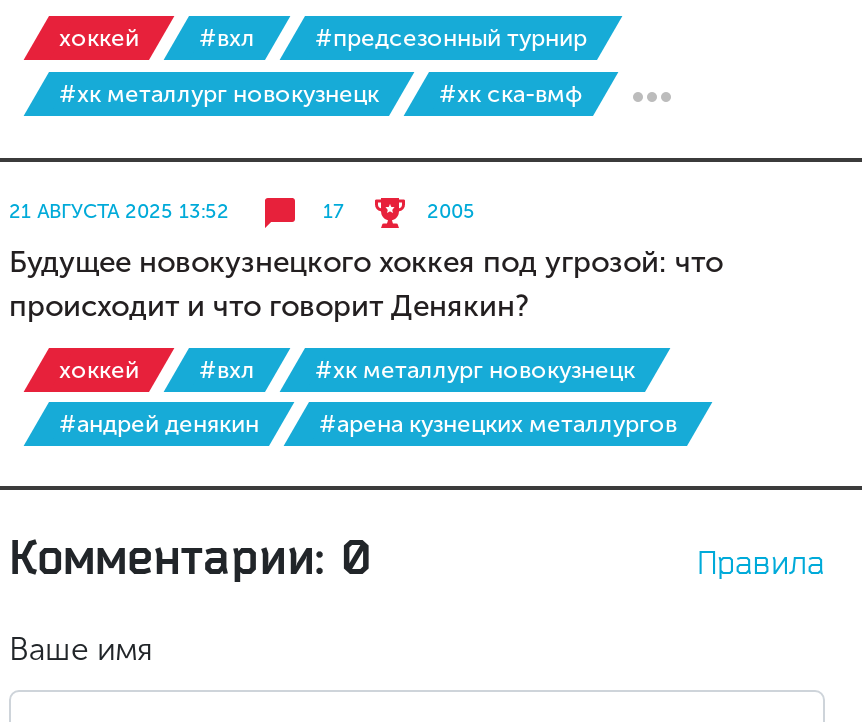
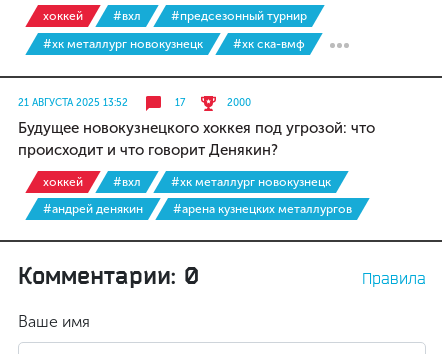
[427,201,475,225] 2005 -> [227,97,251,109] 2000

